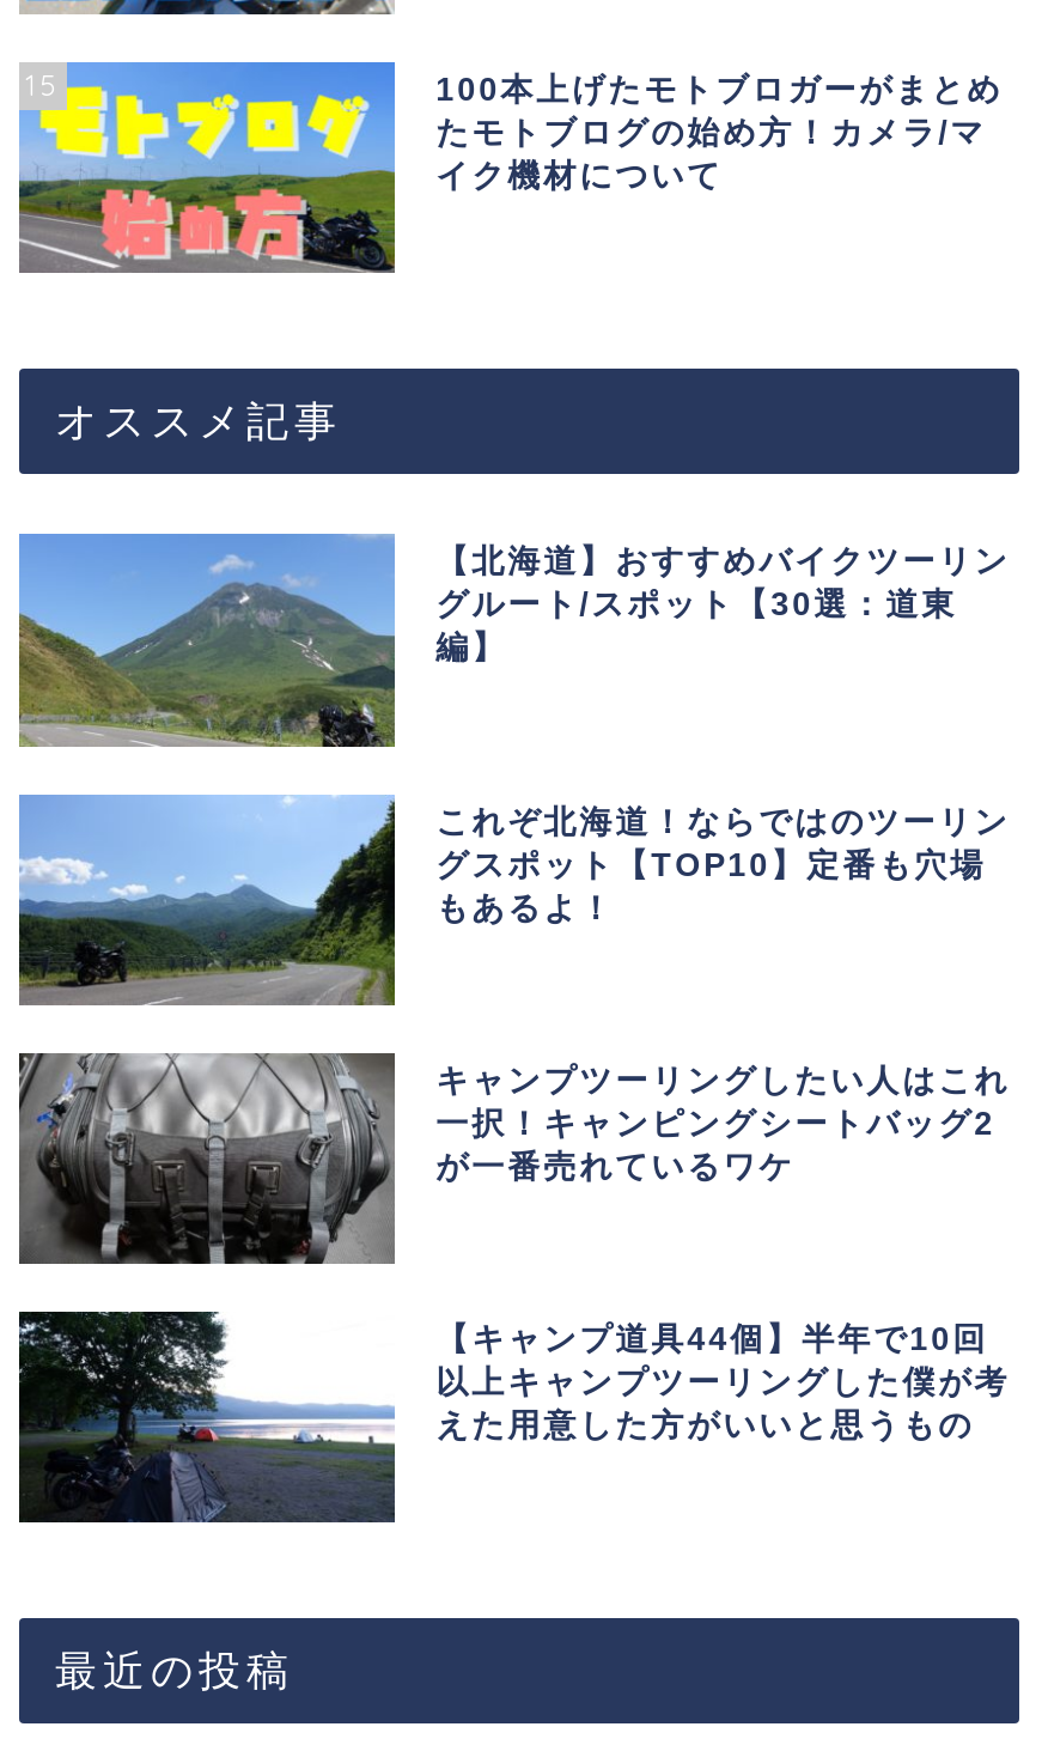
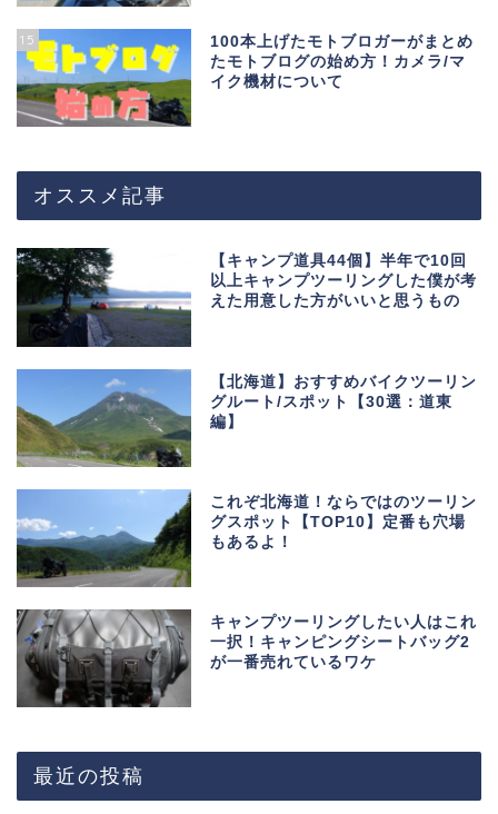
moved [17,545,1010,1184] -> [16,373,477,671]: [image] | 【北海道】おすすめバイクツーリン | グルート/スポット【30選：道東 | ... | 一択！キャンピングシートバッグ2 | が一番売れているワケ
moved [22,1309,1010,1525] -> [16,248,477,348]: [image] | 【キャンプ道具44個】半年で10回 | 以上キャンプツーリングした僕が考 | えた用意した方がいいと思うもの

